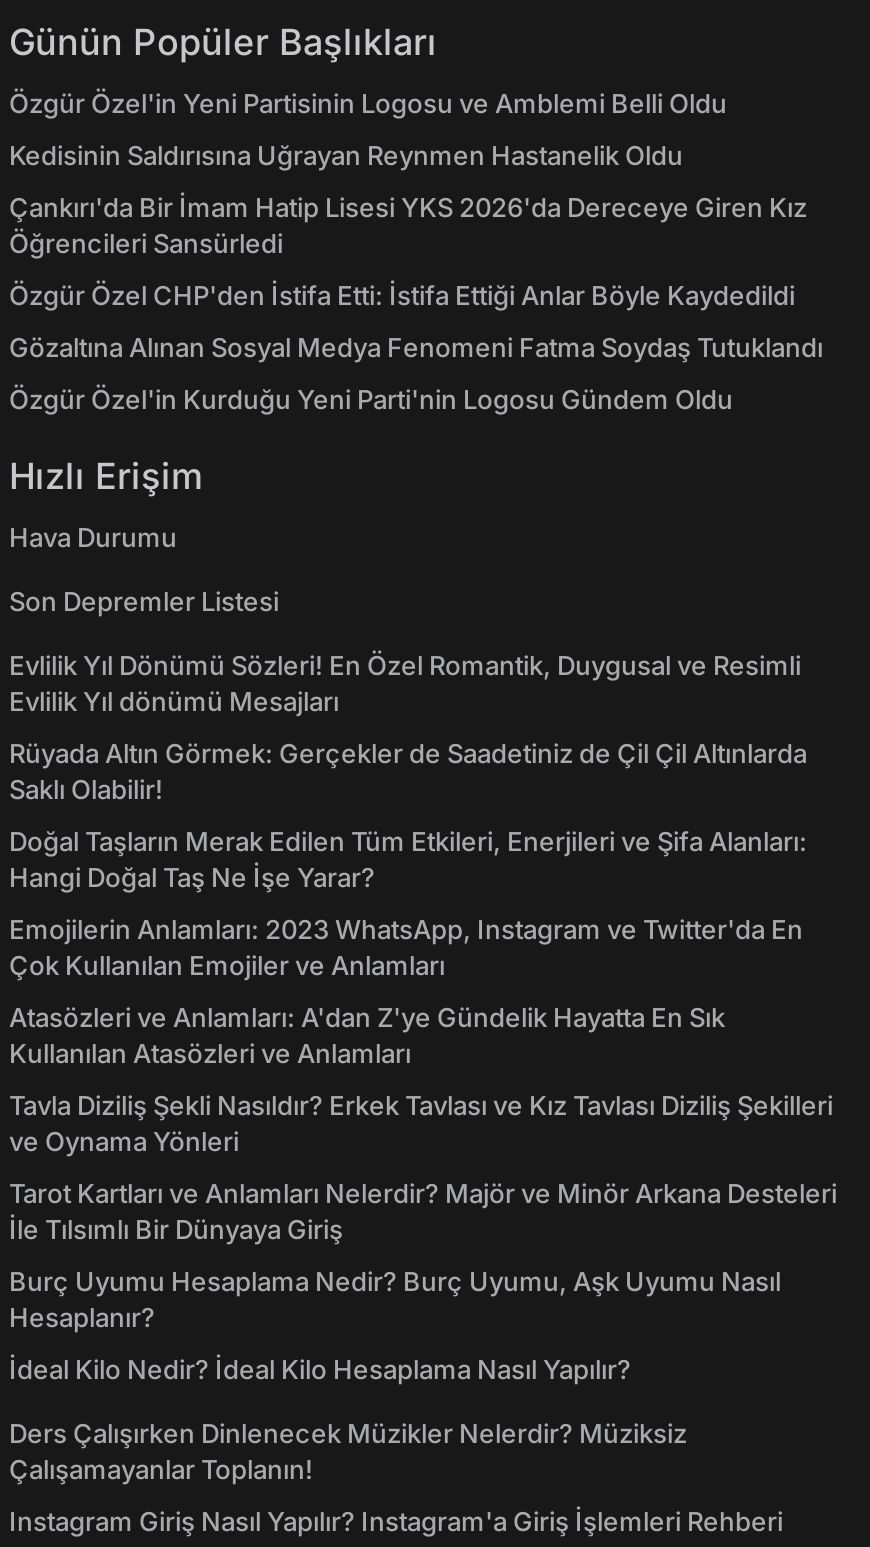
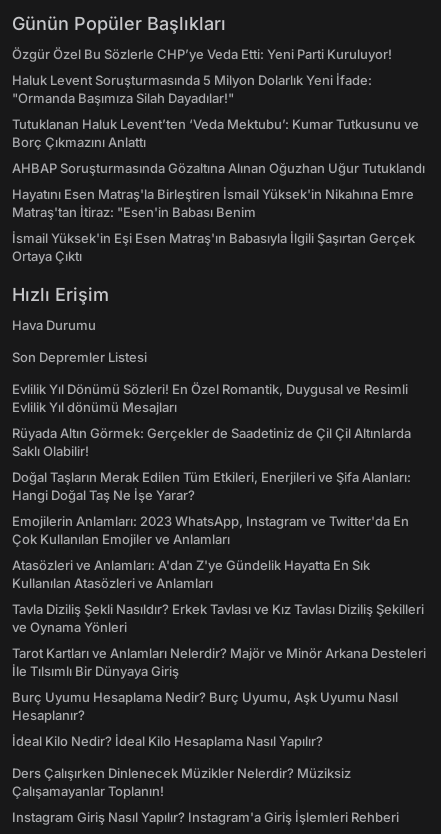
[9,87,727,119] Özgür Özel'in Yeni Partisinin Logosu ve Amblemi Belli Oldu -> [12,46,392,62] Özgür Özel Bu Sözlerle CHP’ye Veda Etti: Yeni Parti Kuruluyor!
[9,139,683,171] Kedisinin Saldırısına Uğrayan Reynmen Hastanelik Oldu -> [12,72,372,106] Haluk Levent Soruşturmasında 5 Milyon Dolarlık Yeni İfade: | "Ormanda Başımıza Silah Dayadılar!"
[9,191,807,259] Çankırı'da Bir İmam Hatip Lisesi YKS 2026'da Dereceye Giren Kız | Öğrencileri Sansürledi -> [12,116,419,150] Tutuklanan Haluk Levent’ten ‘Veda Mektubu’: Kumar Tutkusunu ve | Borç Çıkmazını Anlattı
[9,279,795,311] Özgür Özel CHP'den İstifa Etti: İstifa Ettiği Anlar Böyle Kaydedildi -> [12,160,425,176] AHBAP Soruşturmasında Gözaltına Alınan Oğuzhan Uğur Tutuklandı
[9,331,823,363] Gözaltına Alınan Sosyal Medya Fenomeni Fatma Soydaş Tutuklandı -> [12,186,414,220] Hayatını Esen Matraş'la Birleştiren İsmail Yüksek'in Nikahına Emre | Matraş'tan İtiraz: "Esen'in Babası Benim
[9,383,733,415] Özgür Özel'in Kurduğu Yeni Parti'nin Logosu Gündem Oldu -> [12,230,415,264] İsmail Yüksek'in Eşi Esen Matraş'ın Babasıyla İlgili Şaşırtan Gerçek | Ortaya Çıktı

